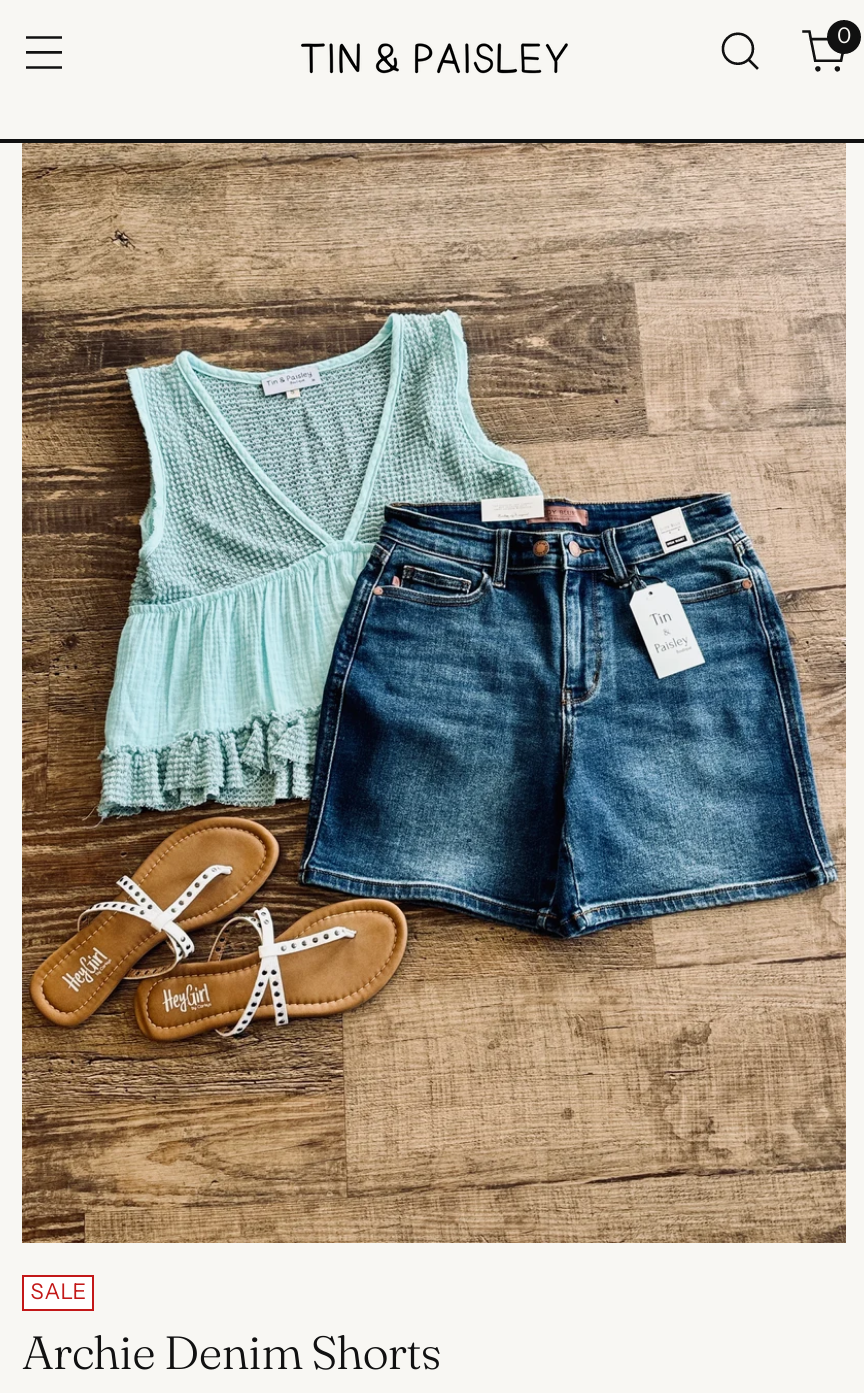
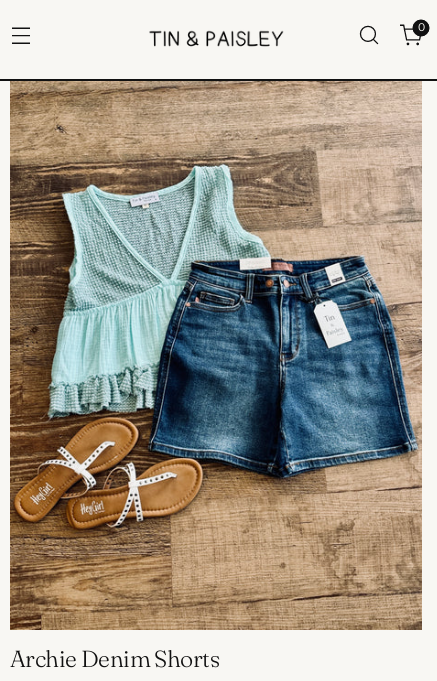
[30,1279,86,1305] SALE -> none

